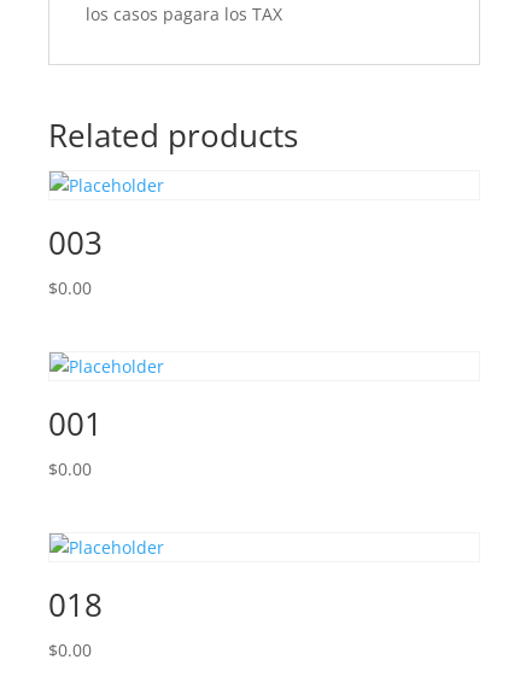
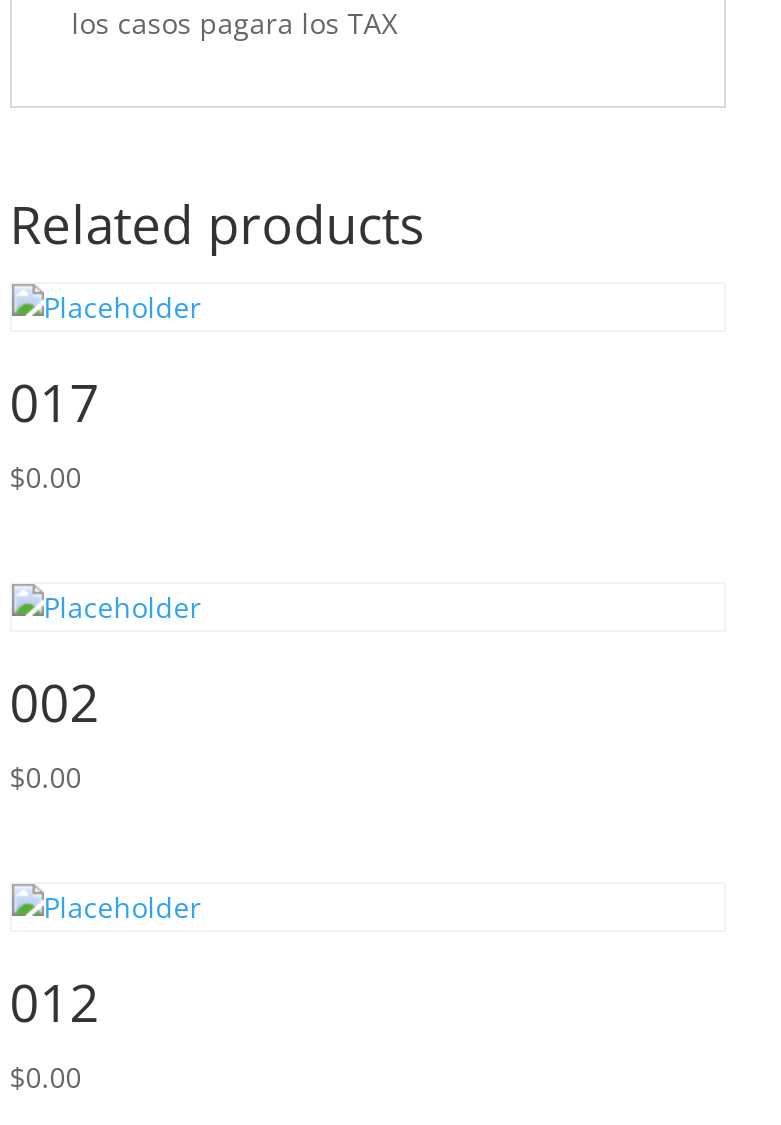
[48,221,102,264] 003 -> [10,366,100,438] 017
[48,402,102,446] 001 -> [10,666,100,738] 002
[48,583,102,627] 018 -> [10,967,100,1039] 012

